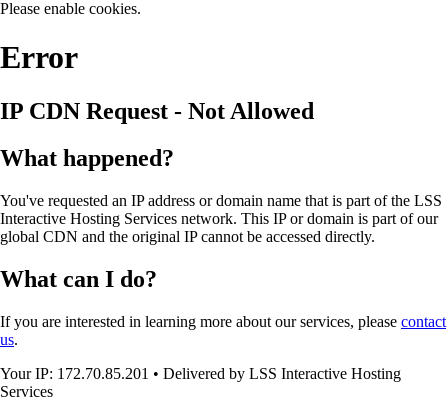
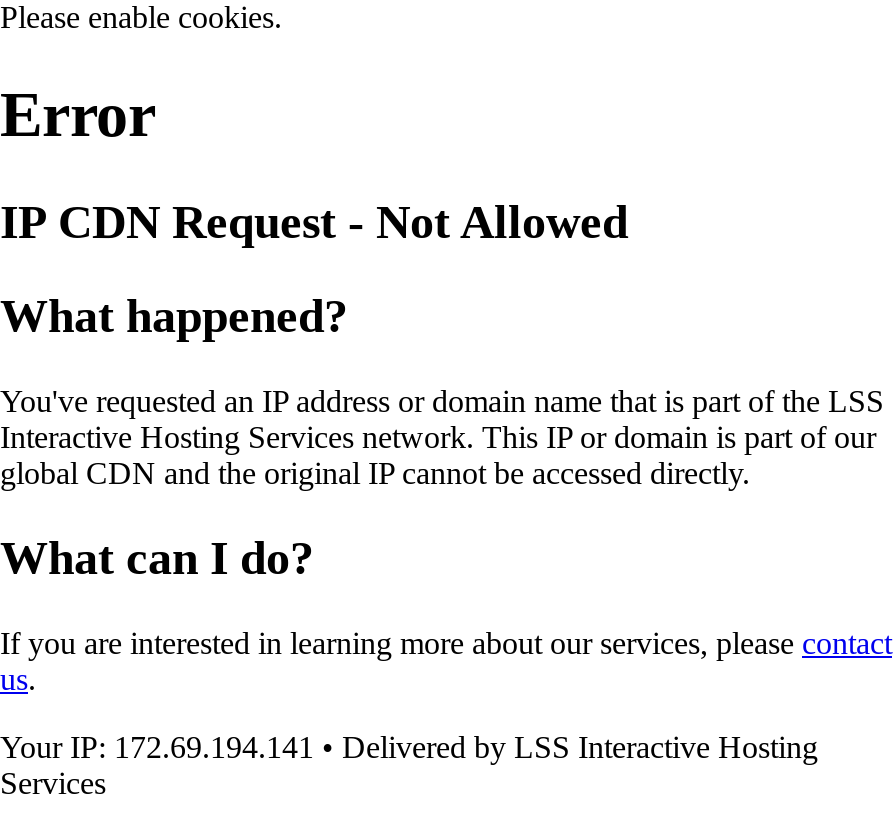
[0,364,401,381] Your IP: 172.70.85.201 • Delivered by LSS Interactive Hosting -> [0,729,818,763] Your IP: 172.69.194.141 • Delivered by LSS Interactive Hosting

